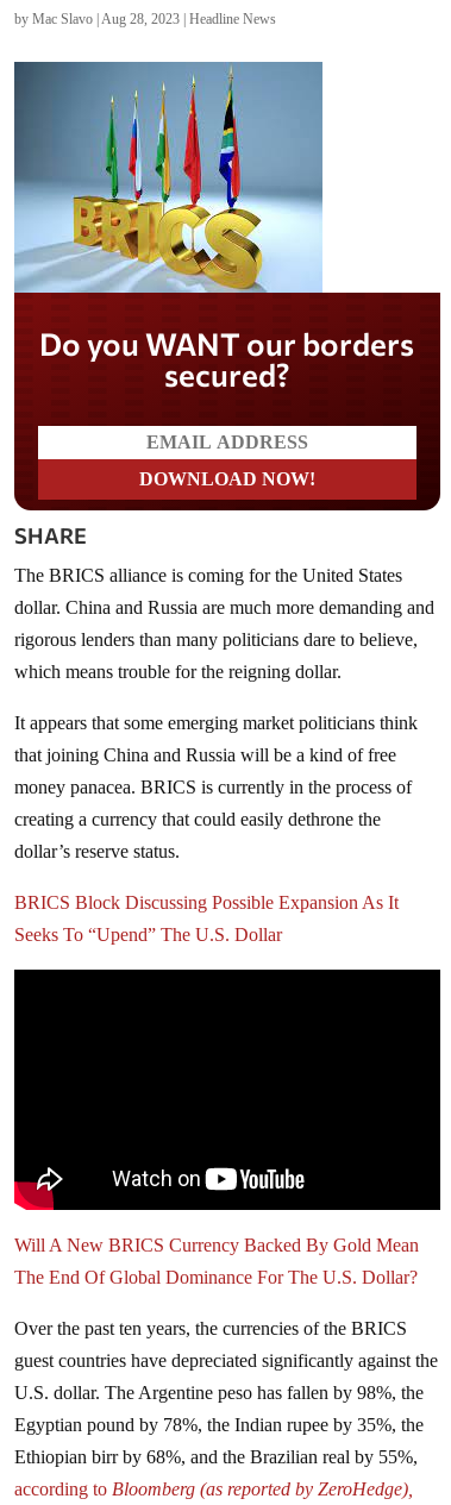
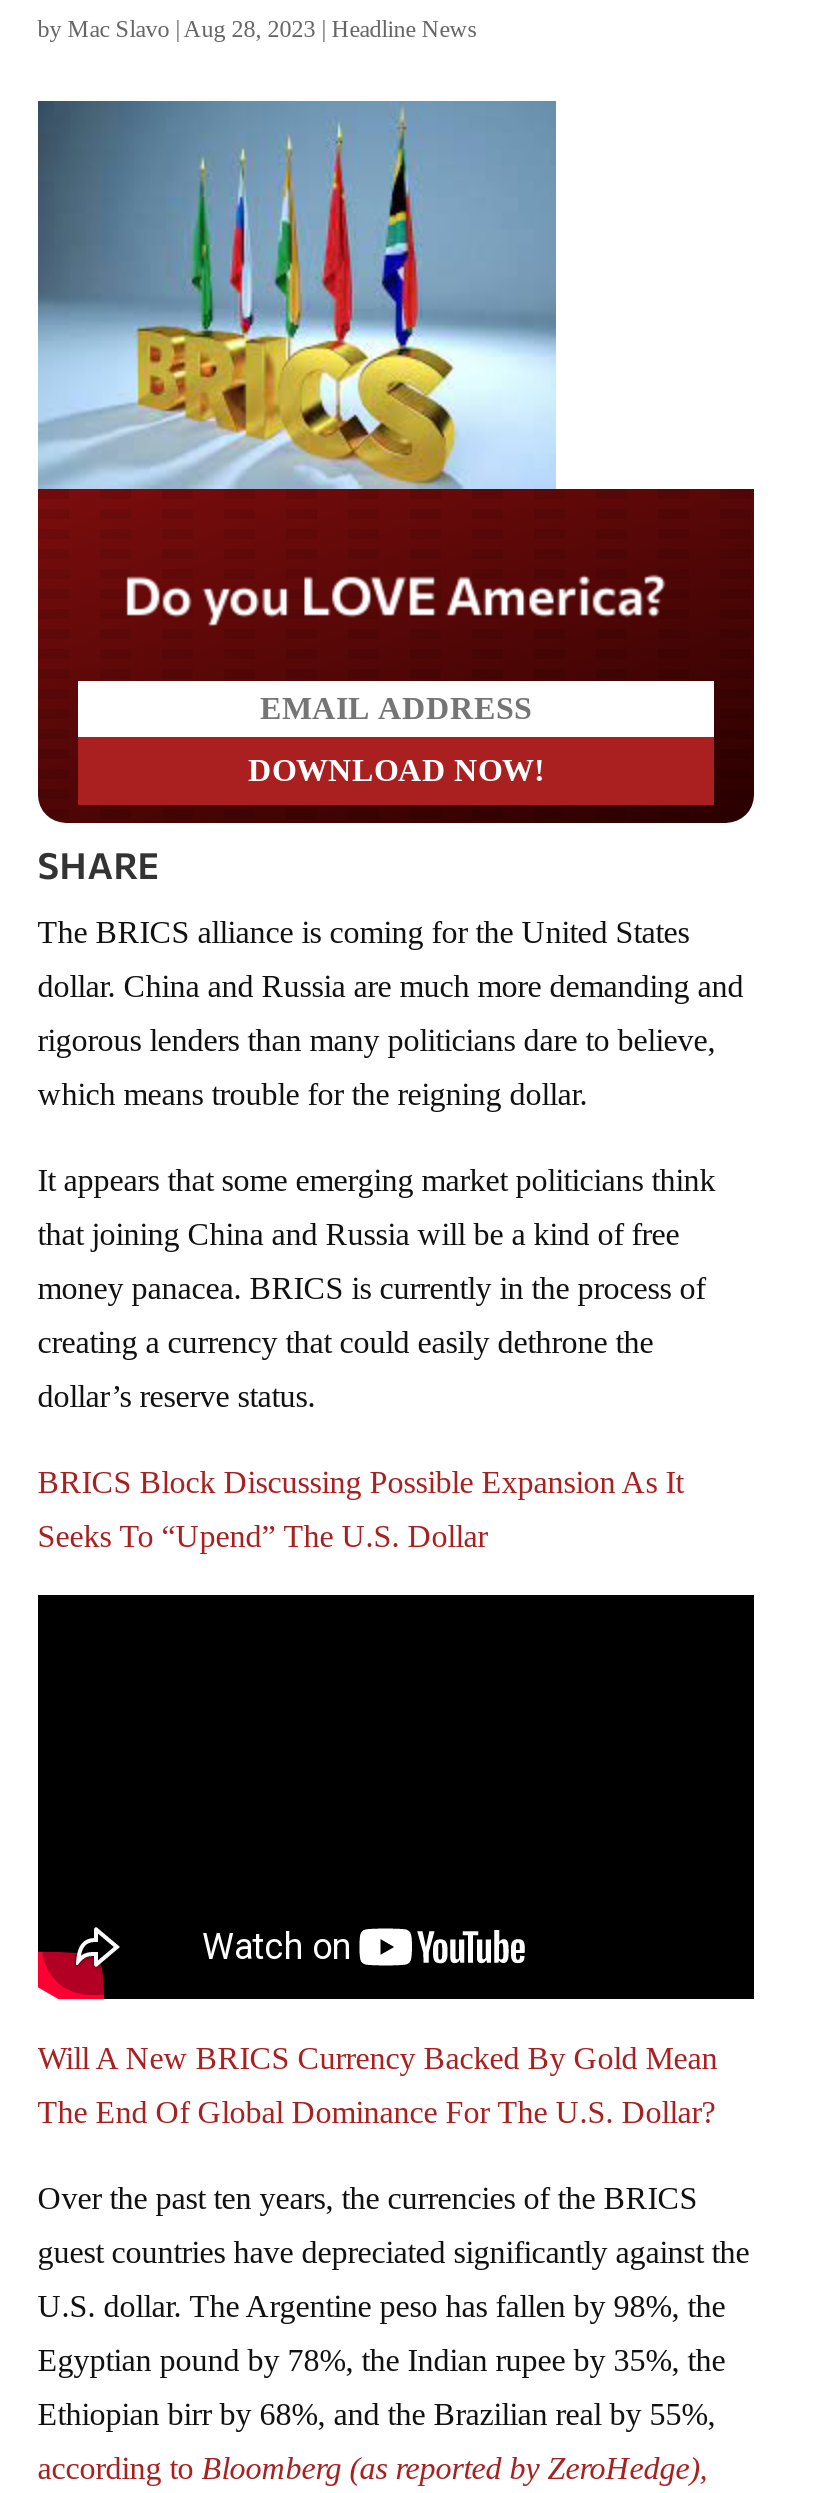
[40,325,415,393] Do you WANT our borders | secured? -> [123,563,669,625] Do you LOVE America?

